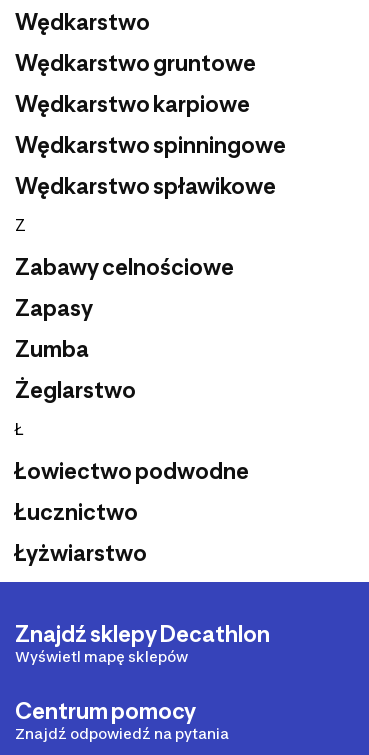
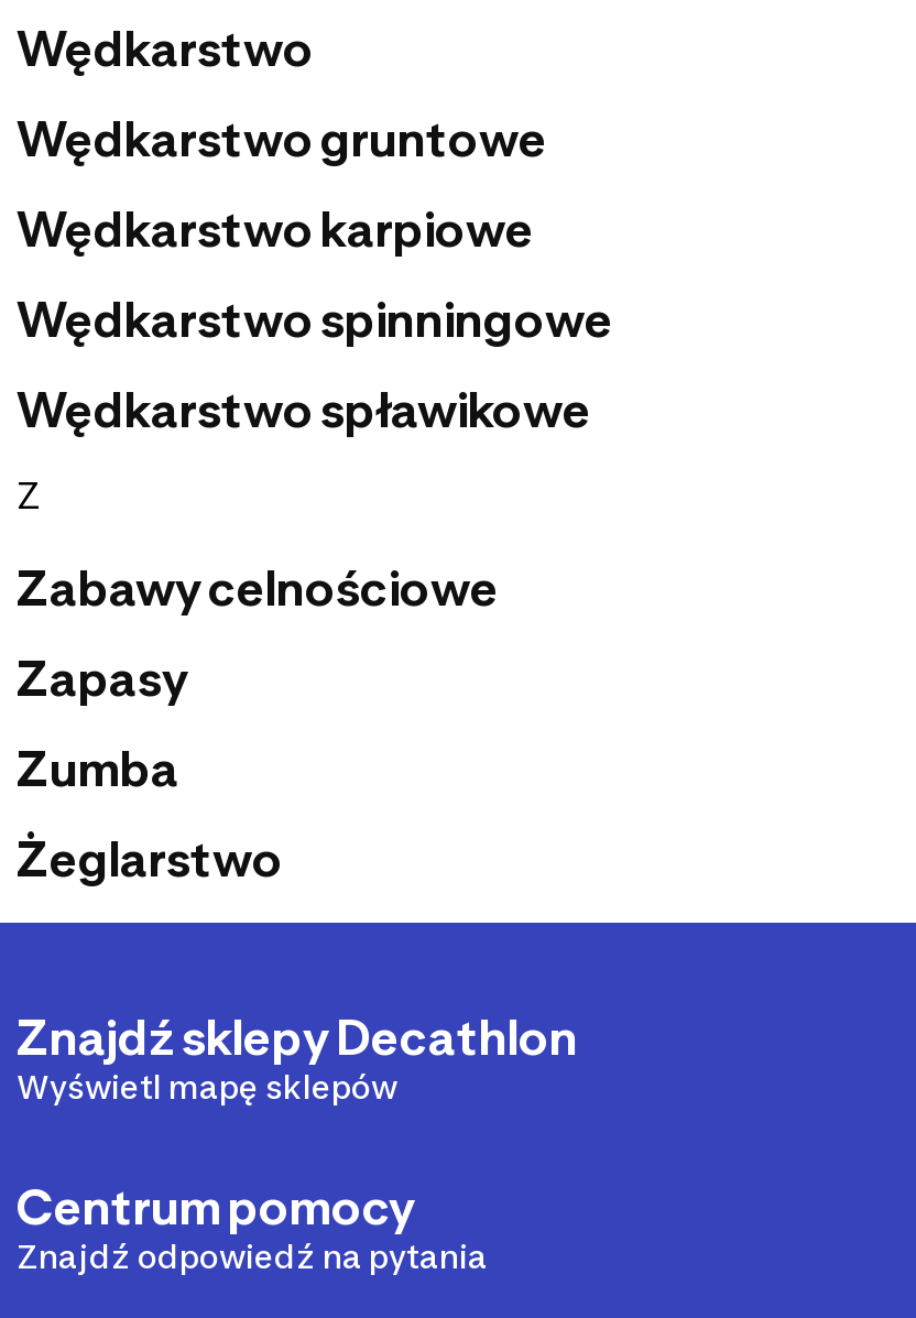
[15,419,249,566] Ł | Łowiectwo podwodne | Łucznictwo | Łyżwiarstwo -> none

